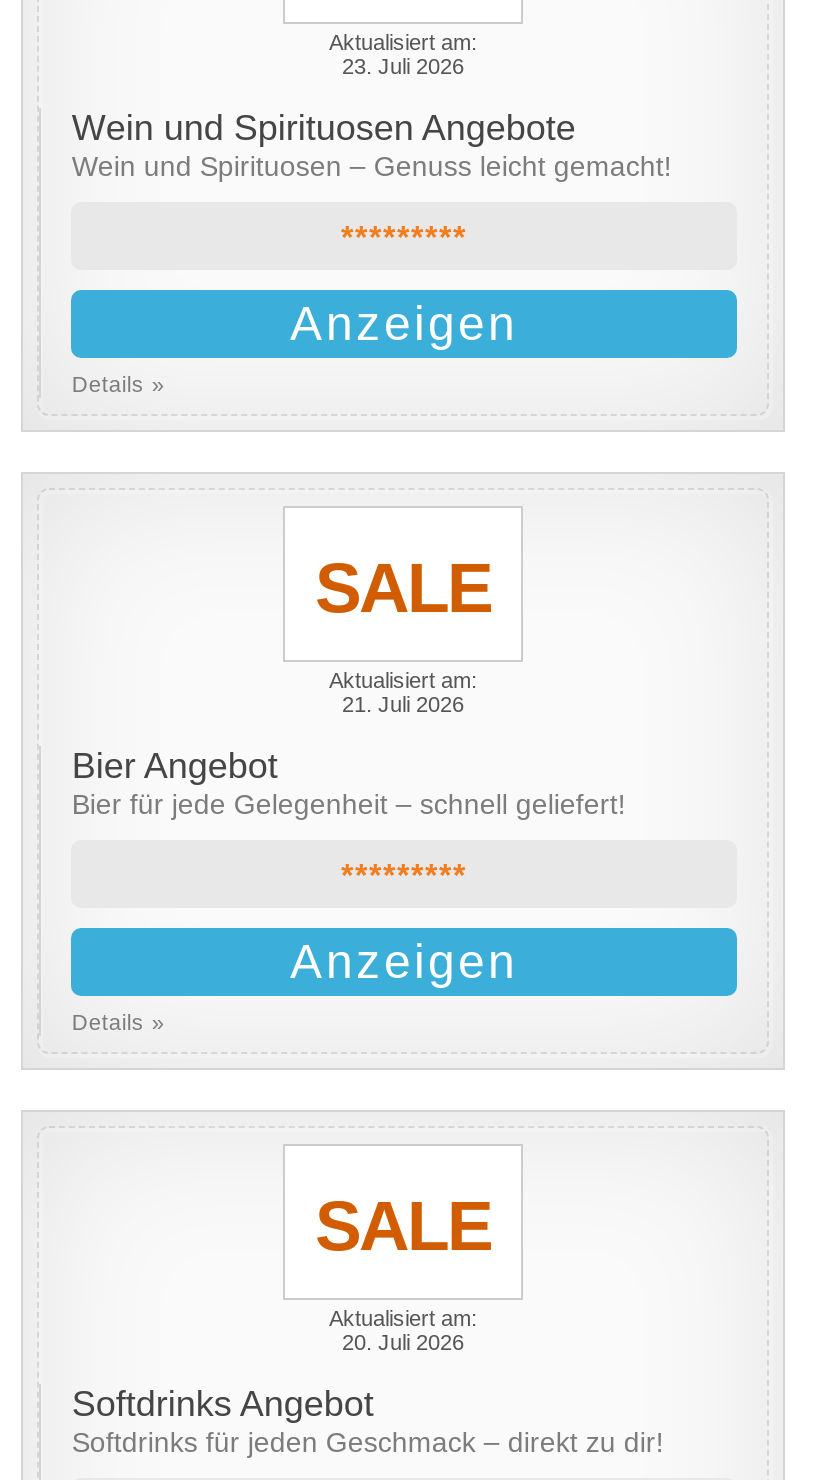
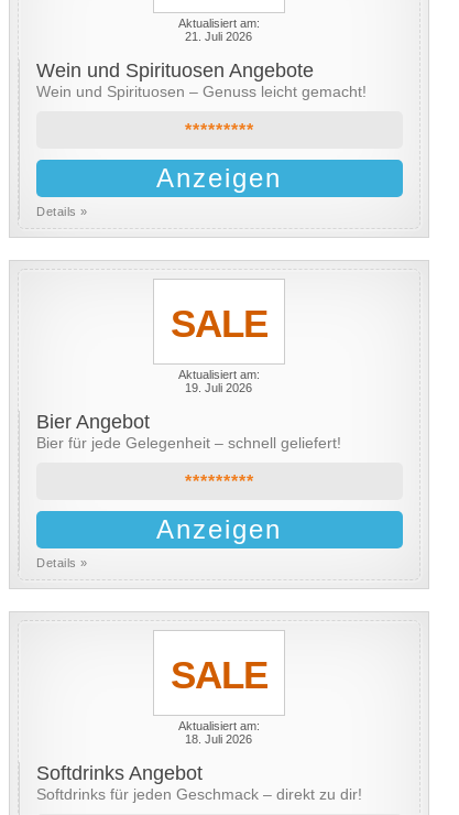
[342,54,464,78] 23. Juli 2026 -> [185,30,253,43] 21. Juli 2026
[342,692,464,716] 21. Juli 2026 -> [185,381,253,395] 19. Juli 2026
[342,1330,464,1354] 20. Juli 2026 -> [185,733,253,746] 18. Juli 2026

